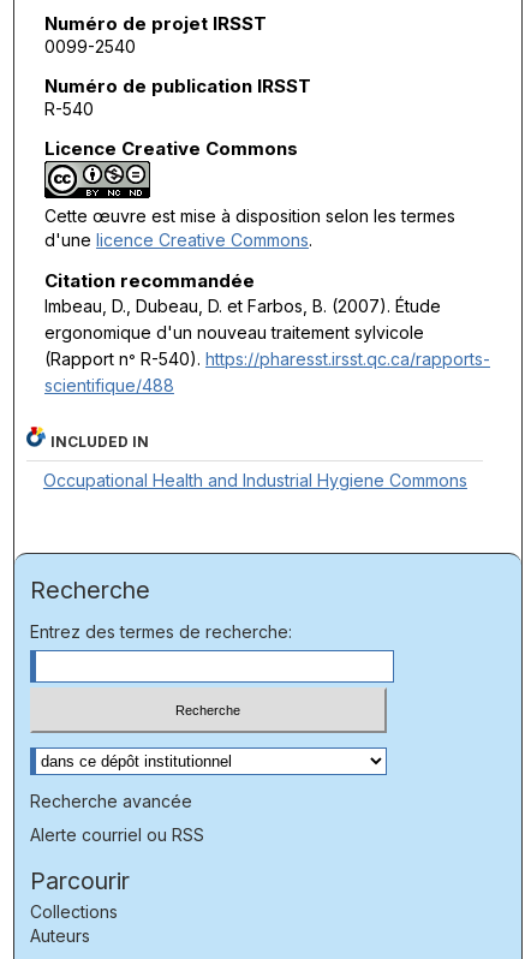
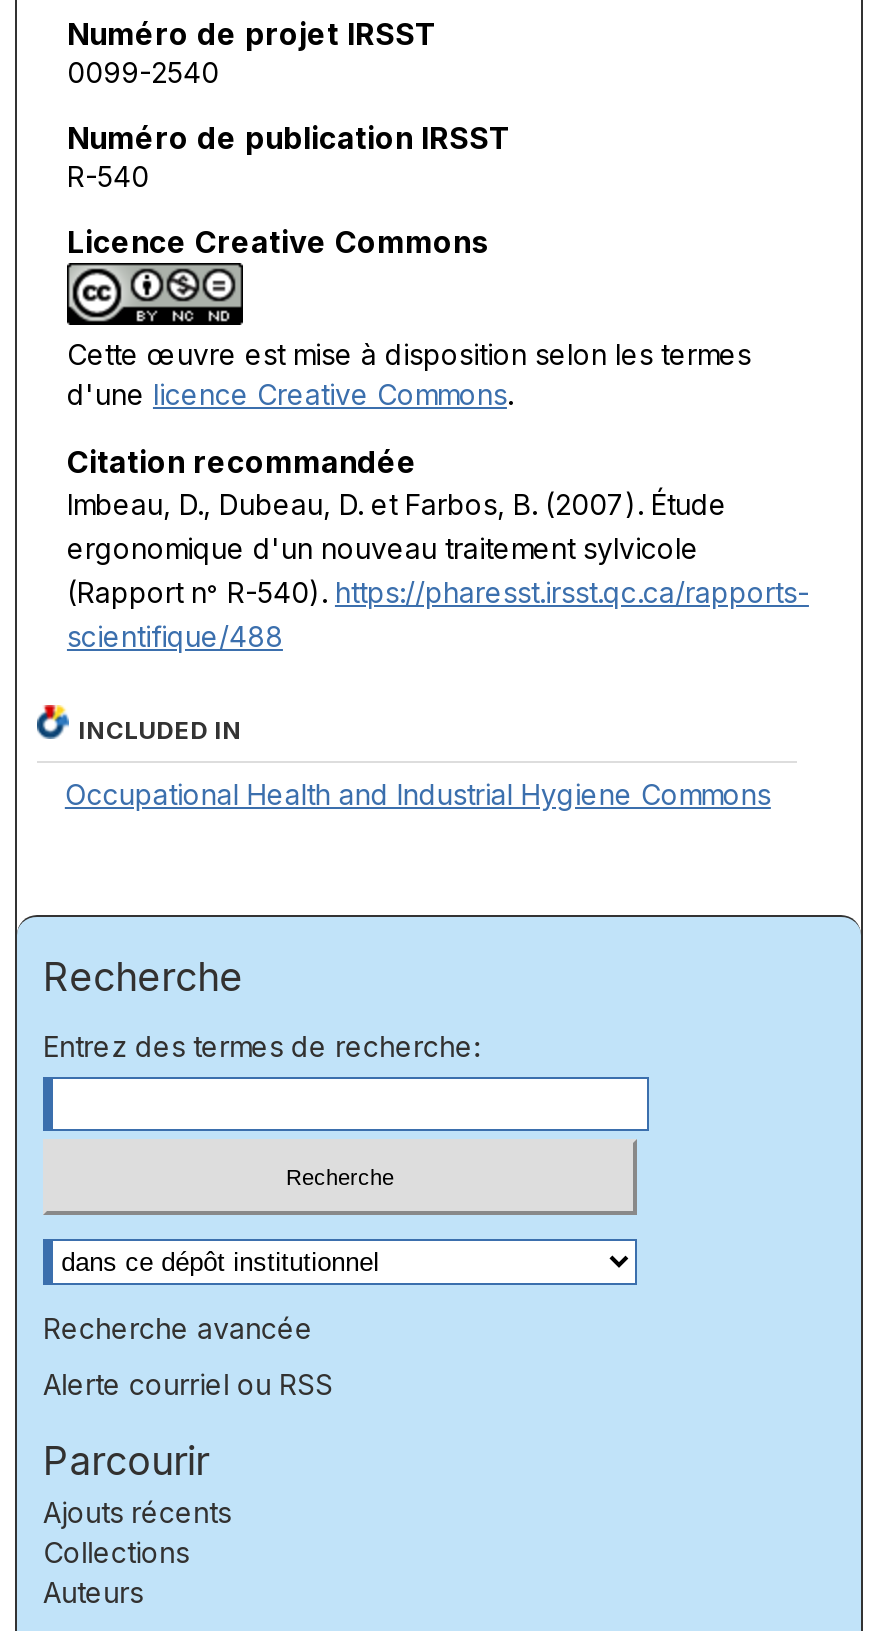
none -> [43,1496,231,1530] Ajouts récents

